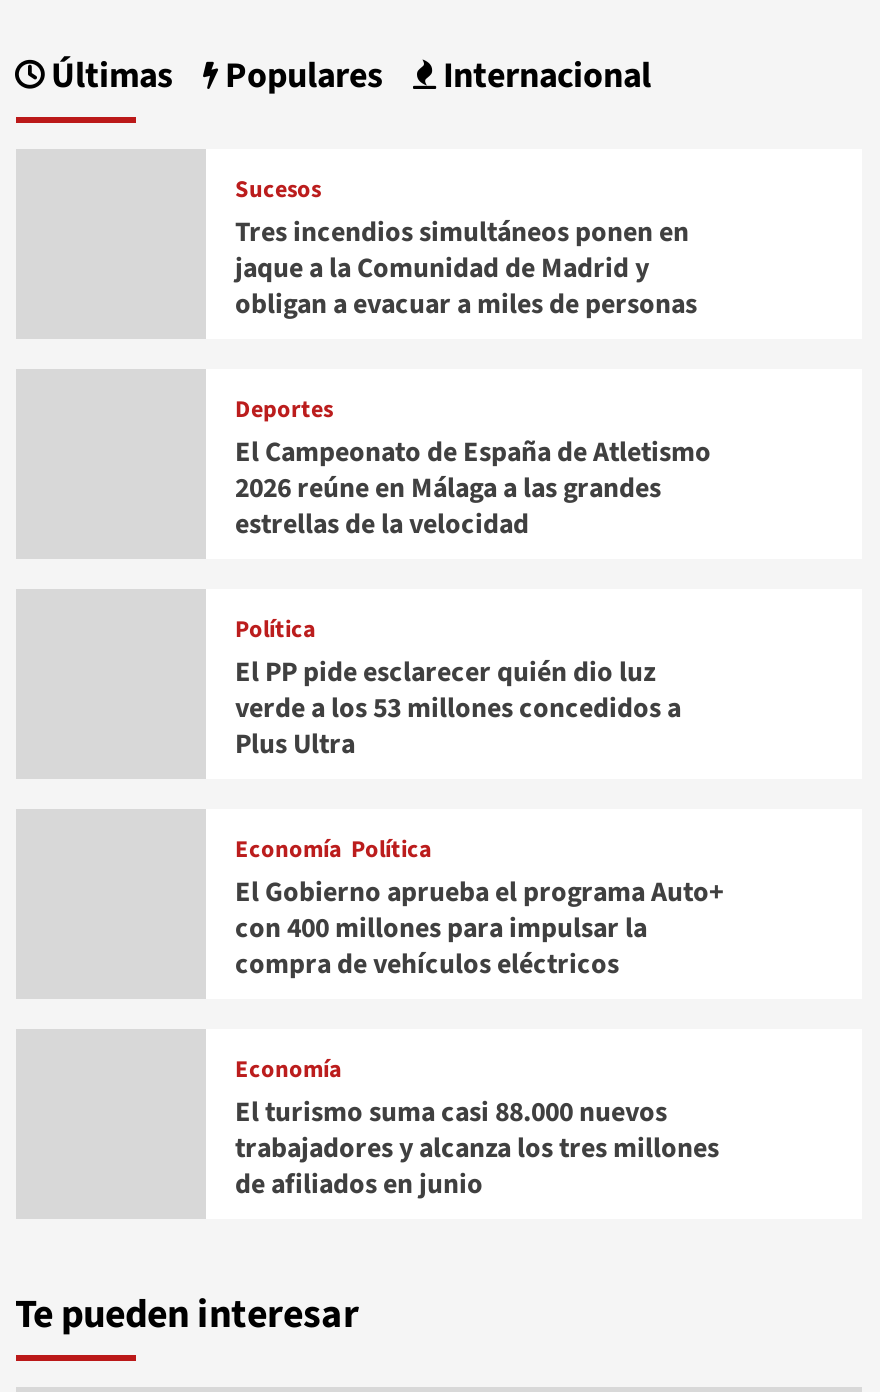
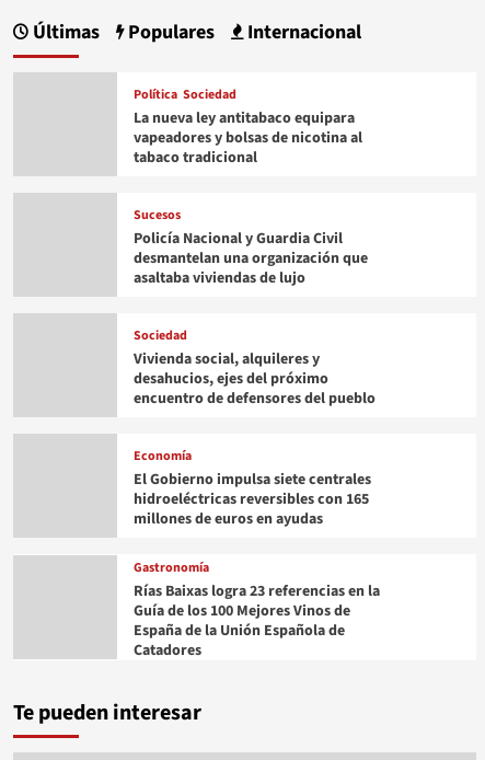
none -> [133,86,362,169] Política Sociedad | La nueva ley antitabaco equipara | vapeadores y bolsas de nicotina al | tabaco tradicional
moved [235,174,321,208] -> [133,206,180,225]: Sucesos
[235,214,723,986] Tres incendios simultáneos ponen en | jaque a la Comunidad de Madrid y | obligan a evacuar a miles de personas | Deportes | El Campeonato de España de Atletismo | 2026 reúne en Málaga a las grandes | estrellas de la velocidad | Política | El PP pide esclarecer quién dio luz | verde a los 53 millones concedidos a | Plus Ultra | Economía Política | El Gobierno aprueba el programa Auto+ | con 400 millones para impulsar la | compra de vehículos eléctricos -> [133,228,375,410] Policía Nacional y Guardia Civil | desmantelan una organización que | asaltaba viviendas de lujo | Sociedad | Vivienda social, alquileres y | desahucios, ejes del próximo | encuentro de defensores del pueblo
moved [235,1054,341,1088] -> [133,447,191,466]: Economía
[235,1094,719,1206] El turismo suma casi 88.000 nuevos | trabajadores y alcanza los tres millones | de afiliados en junio -> [133,469,379,662] El Gobierno impulsa siete centrales | hidroeléctricas reversibles con 165 | millones de euros en ayudas | Gastronomía | Rías Baixas logra 23 referencias en la | Guía de los 100 Mejores Vinos de | España de la Unión Española de | Catadores

